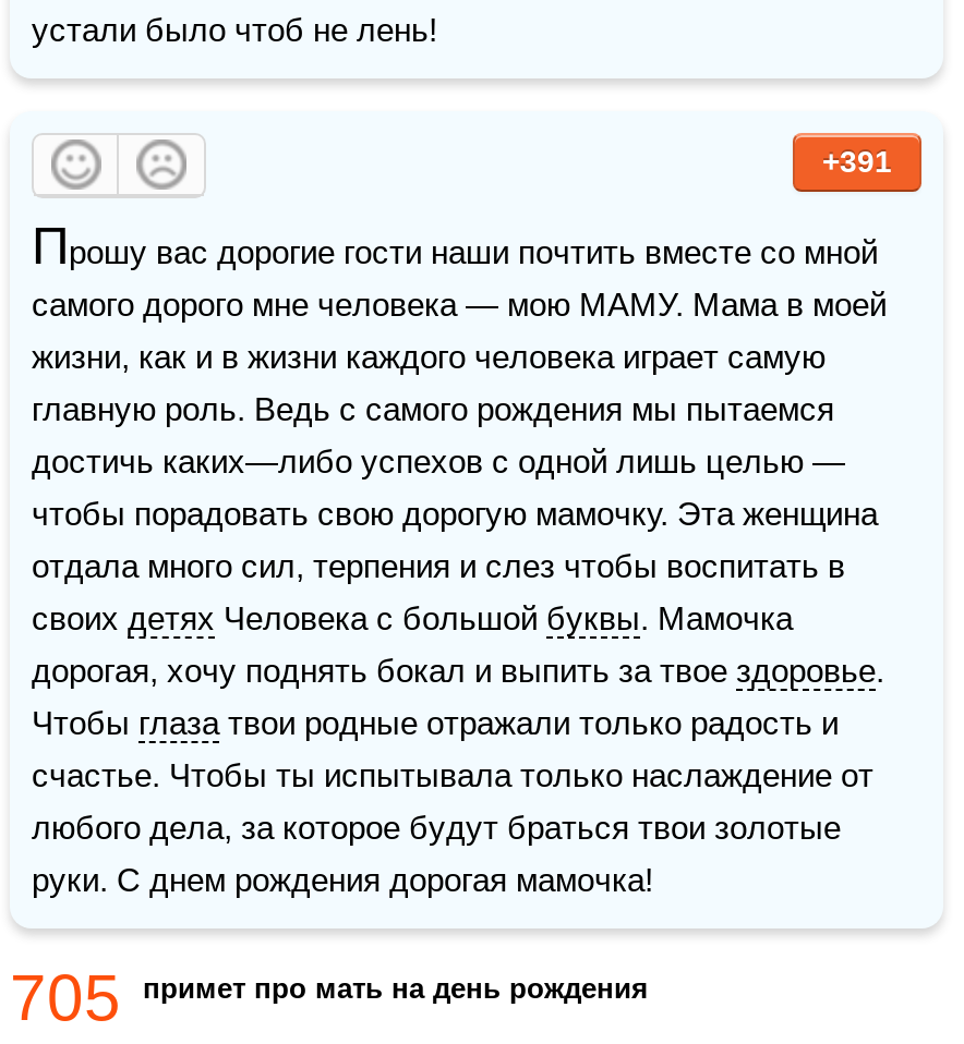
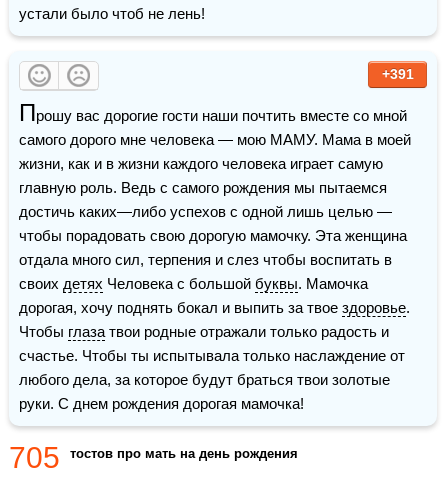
[143,971,649,1004] примет про мать на день рождения -> [70,446,298,461] тостов про мать на день рождения

